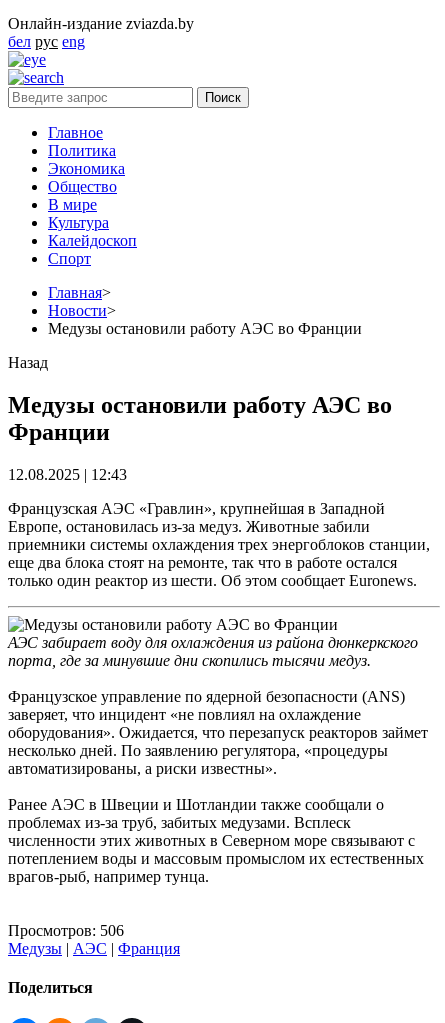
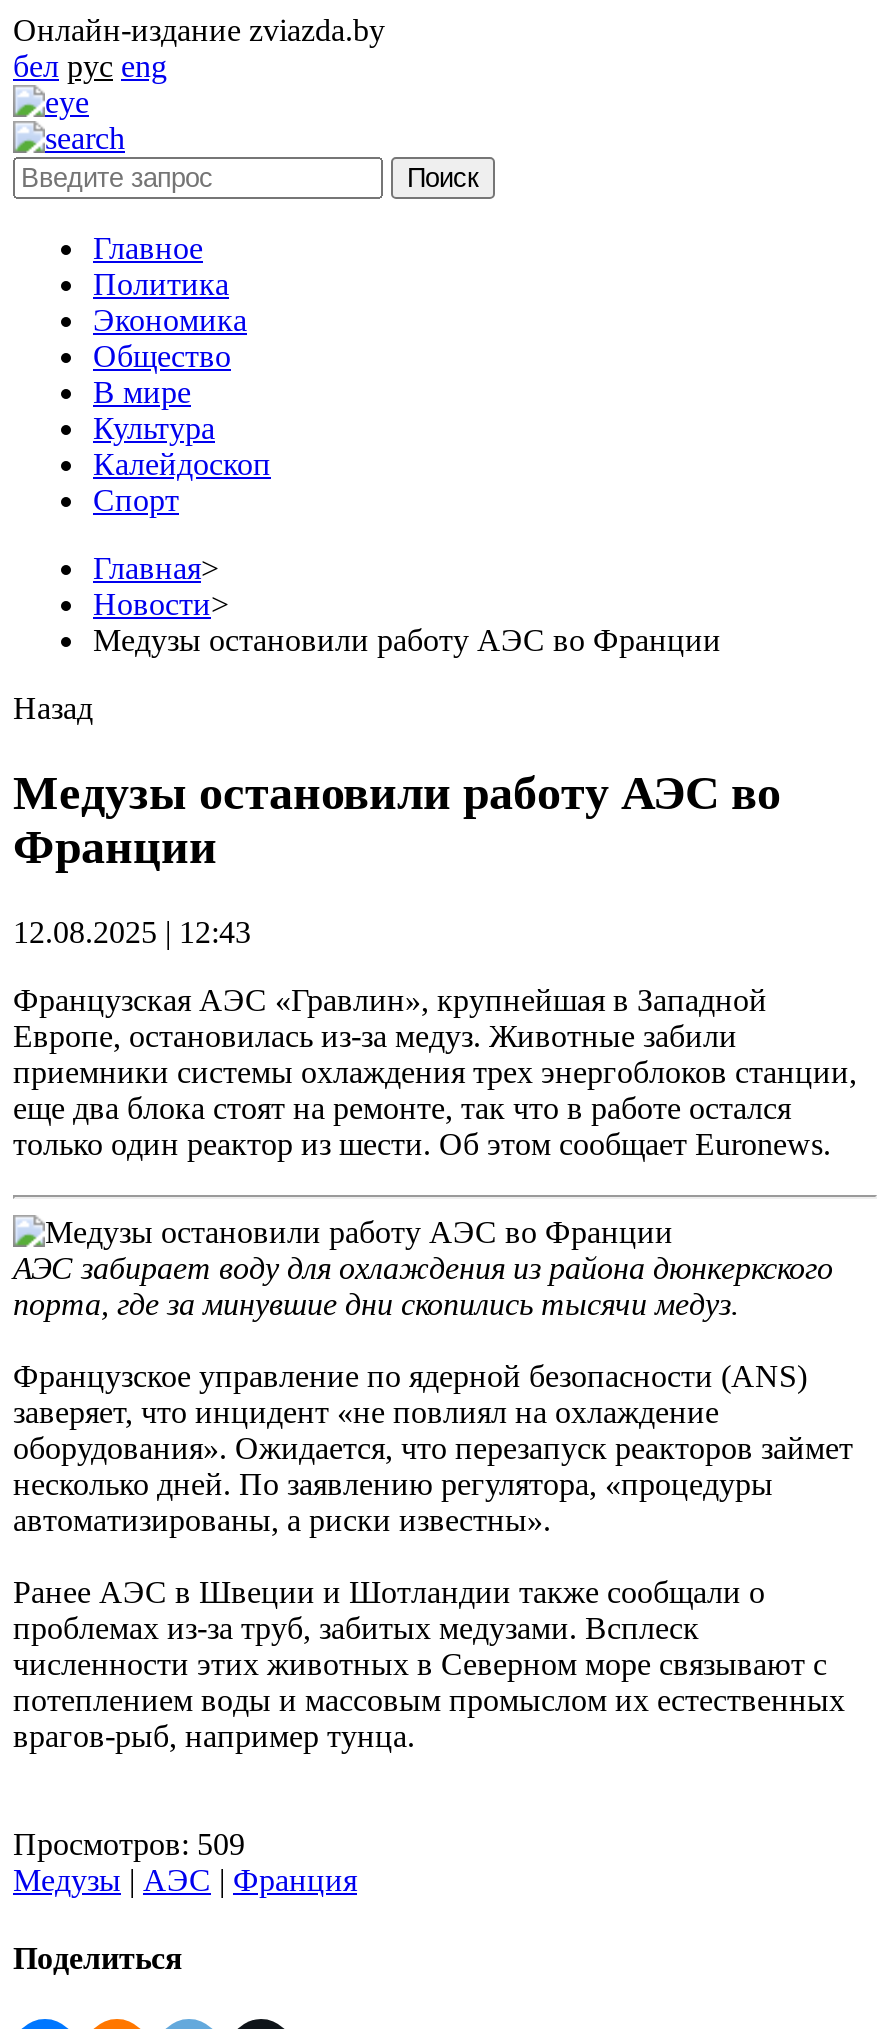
[8,922,124,939] Просмотров: 506 -> [13,1826,245,1860] Просмотров: 509

